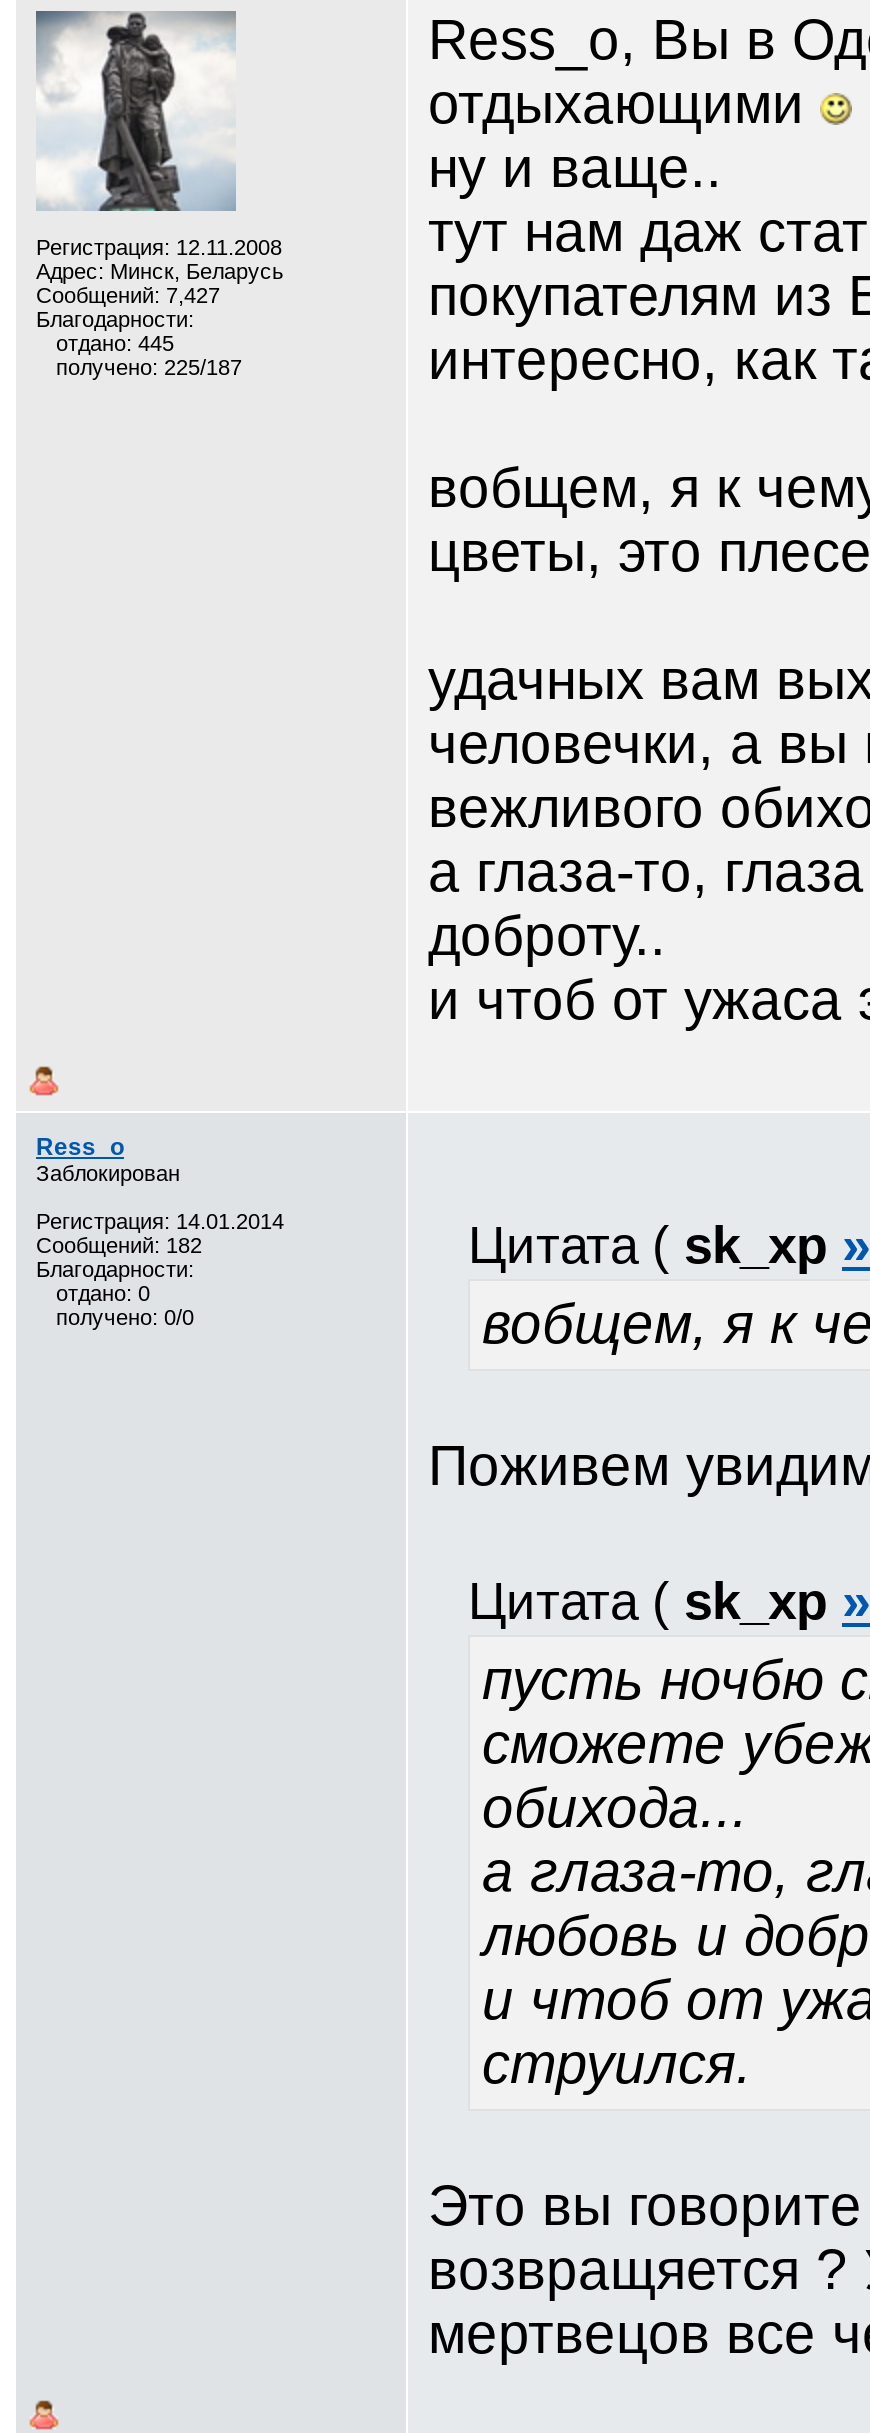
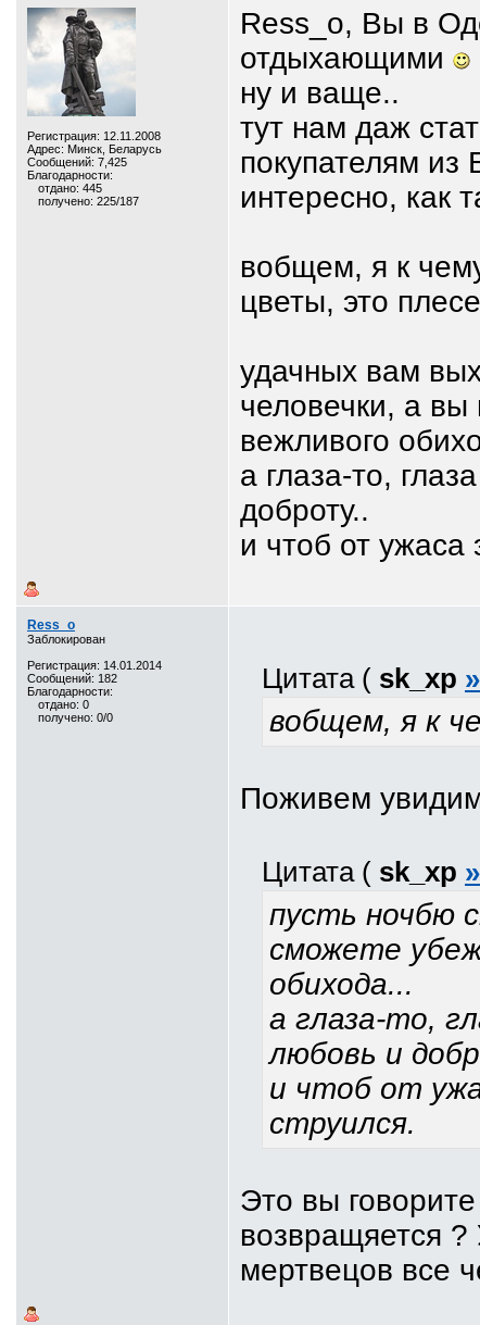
[36,283,220,307] Сообщений: 7,427 -> [27,155,127,168] Сообщений: 7,425

